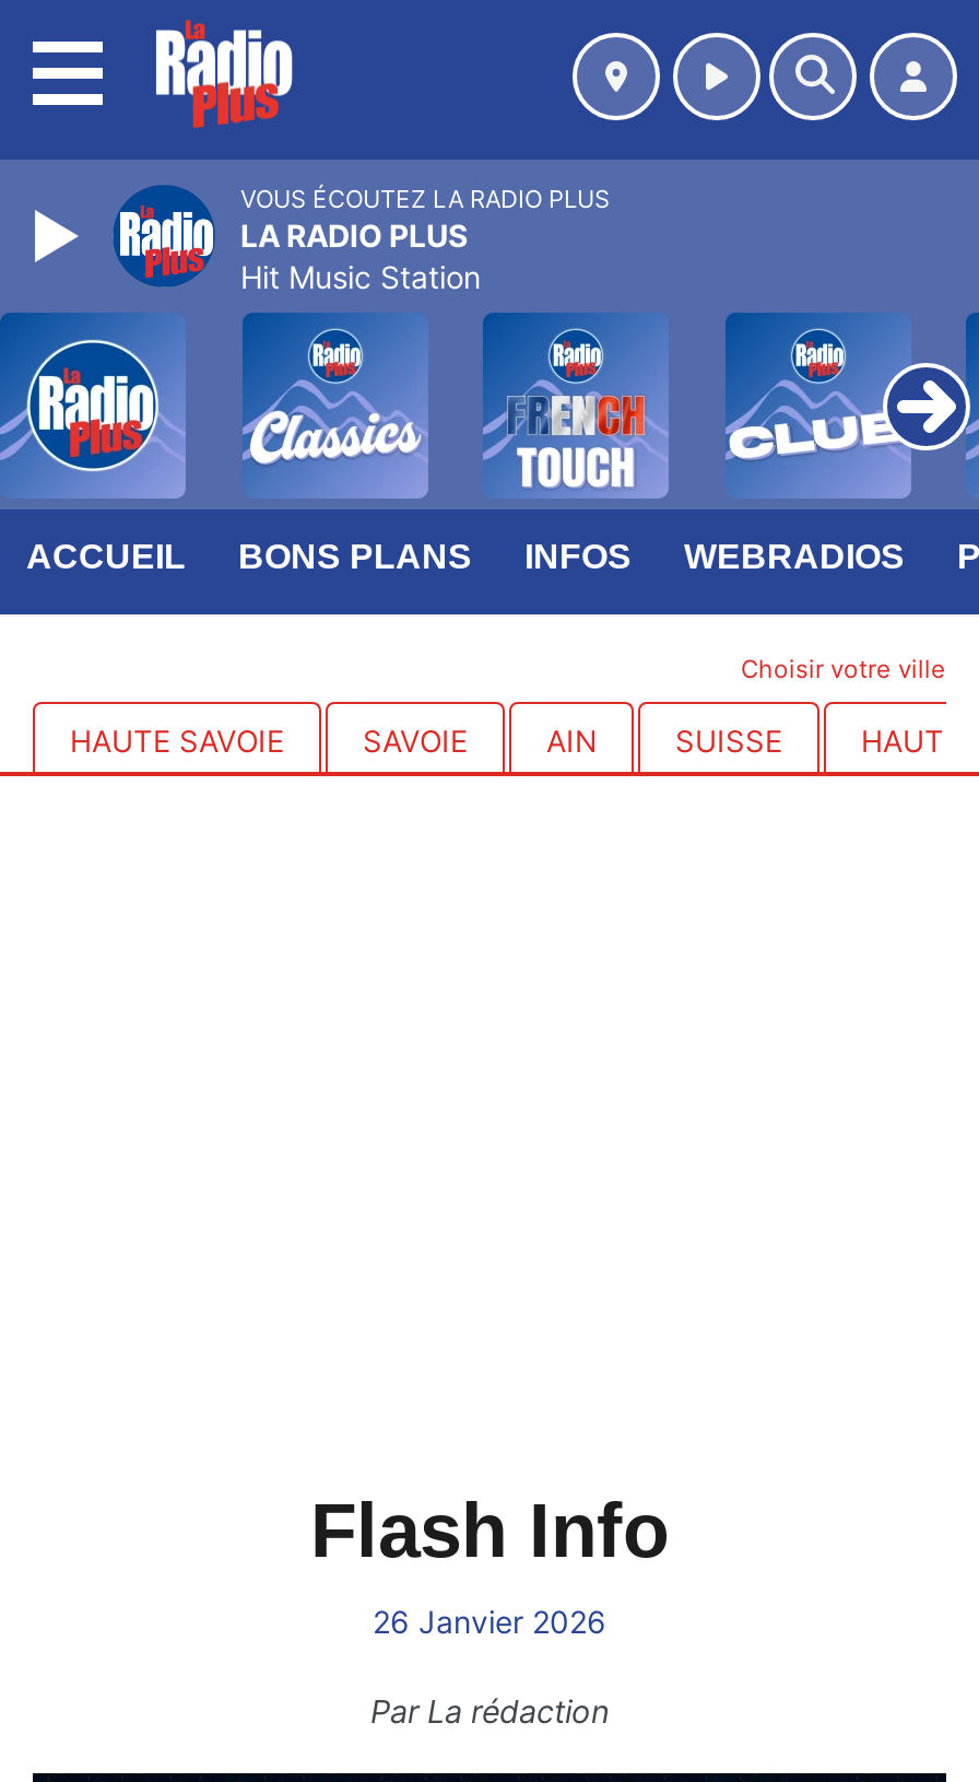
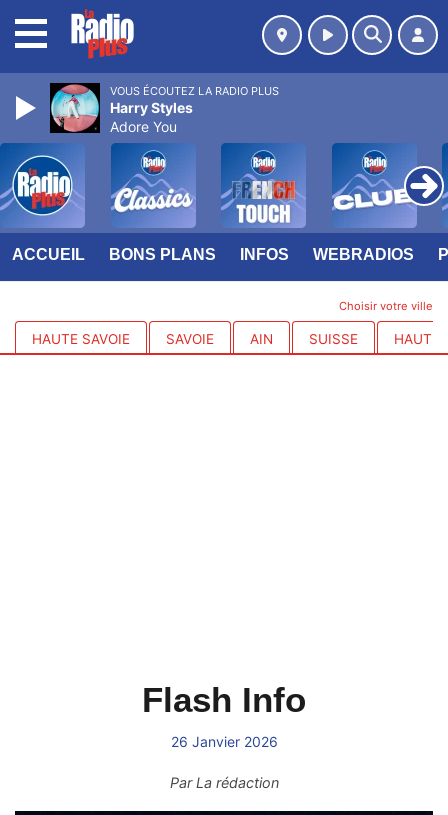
[109,181,481,295] [image] | LA RADIO PLUS | Hit Music Station -> [49,82,193,135] [image] | Harry Styles | Adore You

